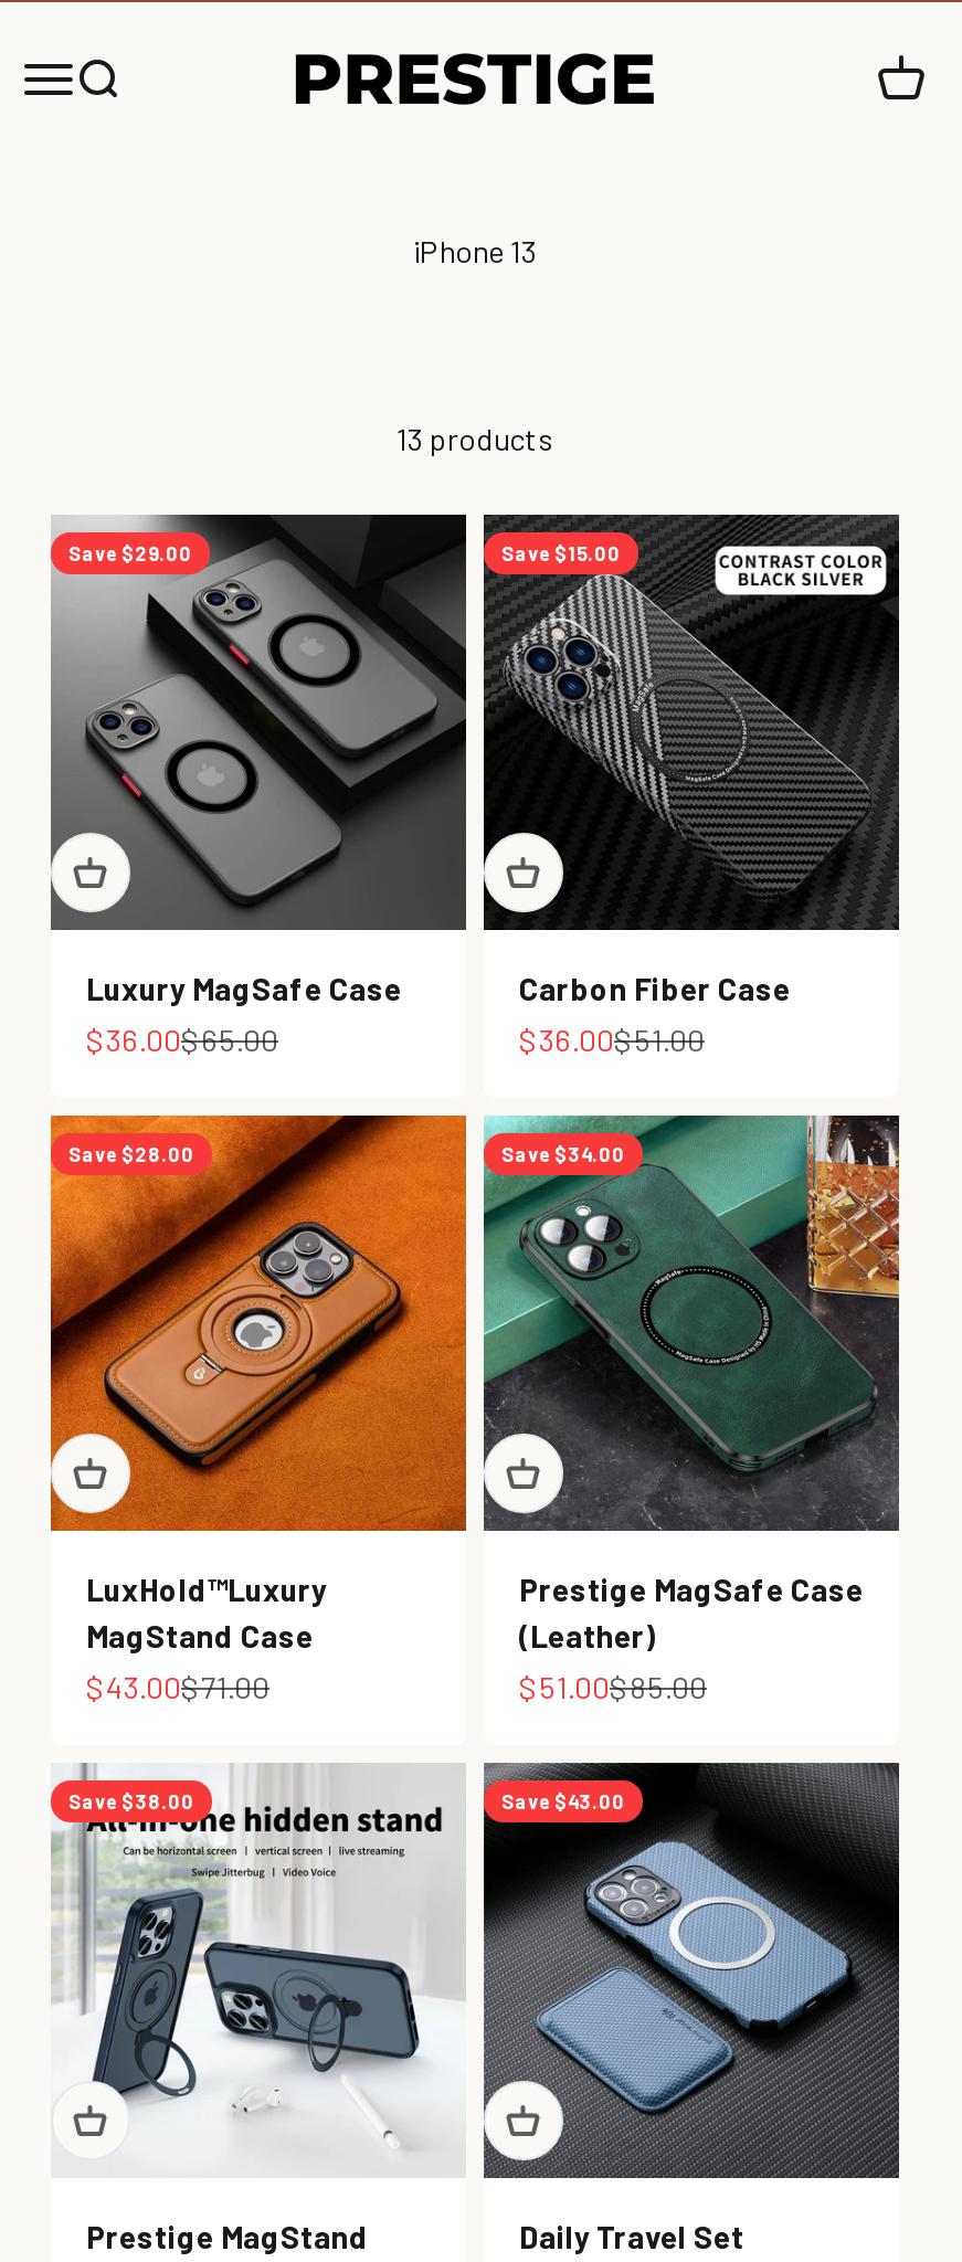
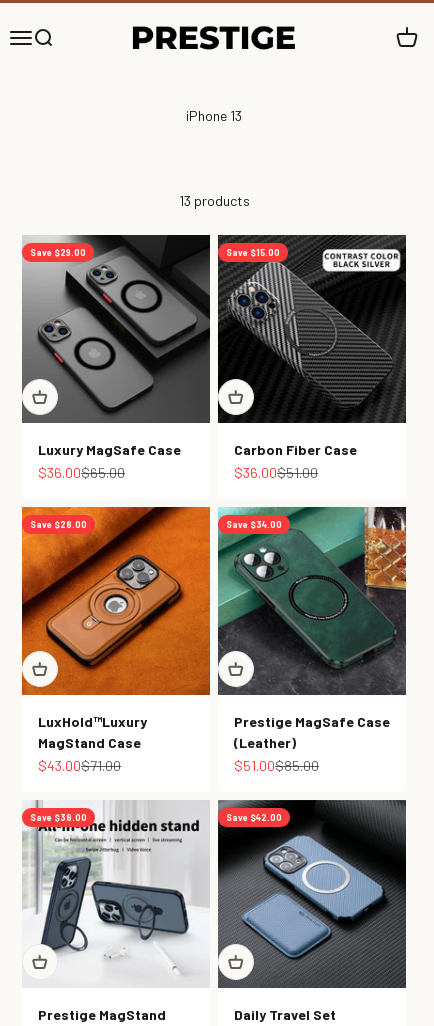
[501,1789,625,1814] Save $43.00 -> [226,812,282,823] Save $42.00

